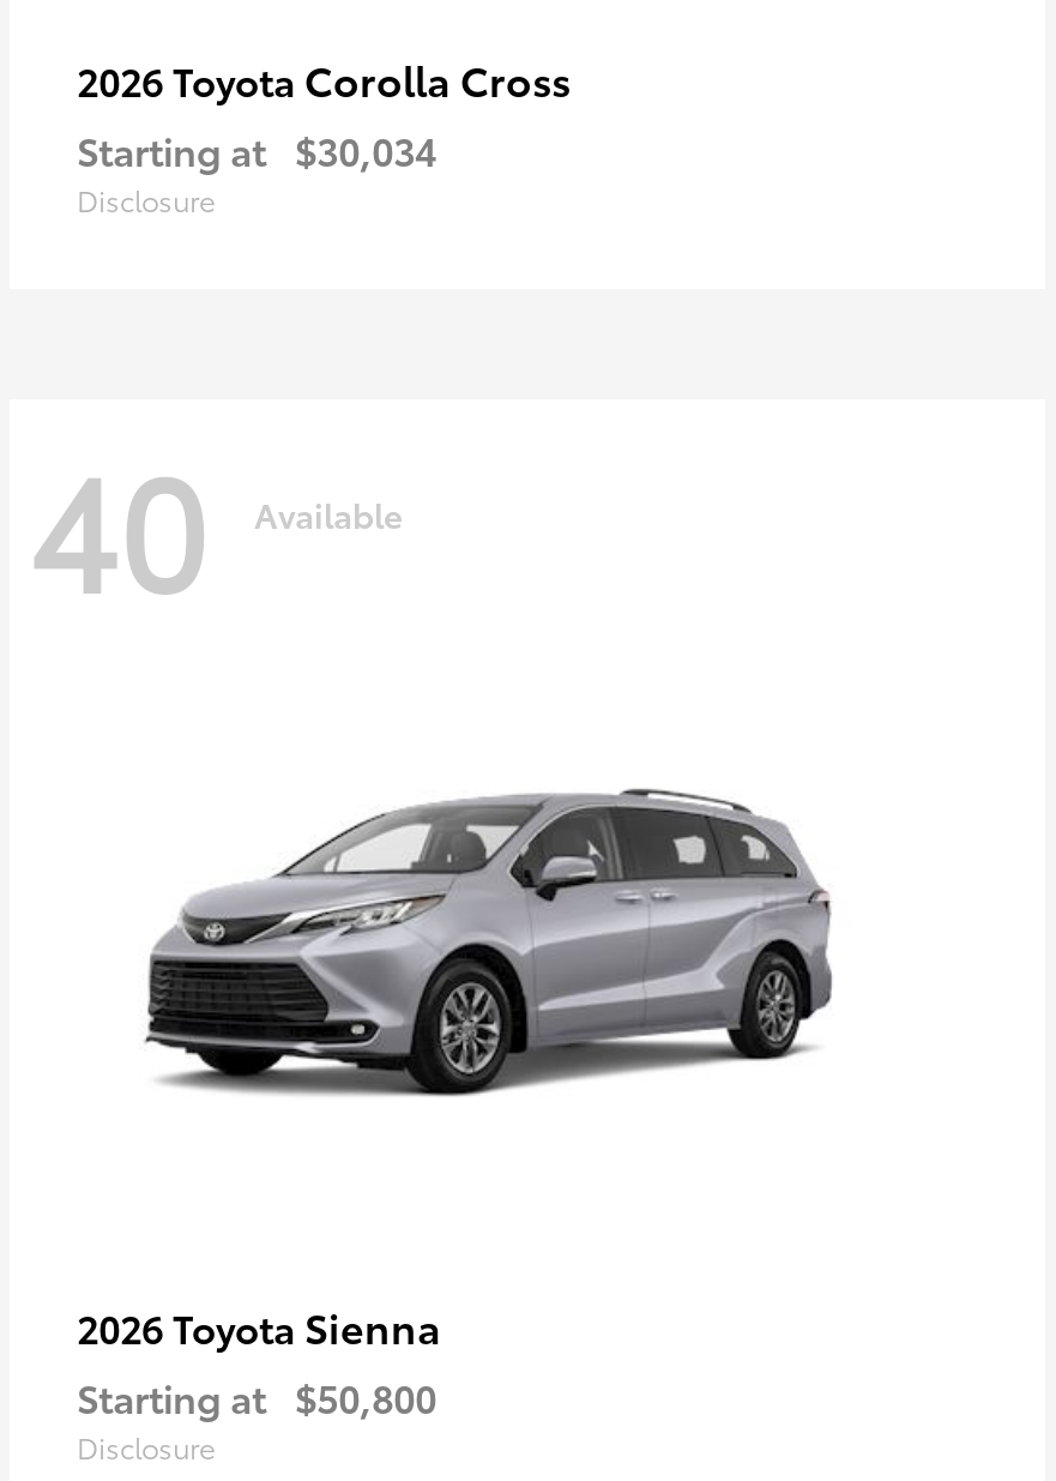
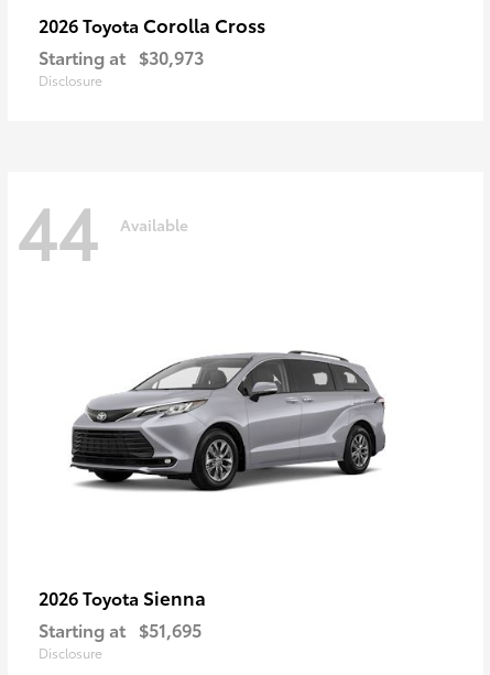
[77,120,436,175] Starting at $30,034 -> [39,43,204,69] Starting at $30,973
[29,414,403,634] 40 Available -> [17,178,188,280] 44 Available
[77,1369,436,1424] Starting at $50,800 -> [39,617,202,642] Starting at $51,695

